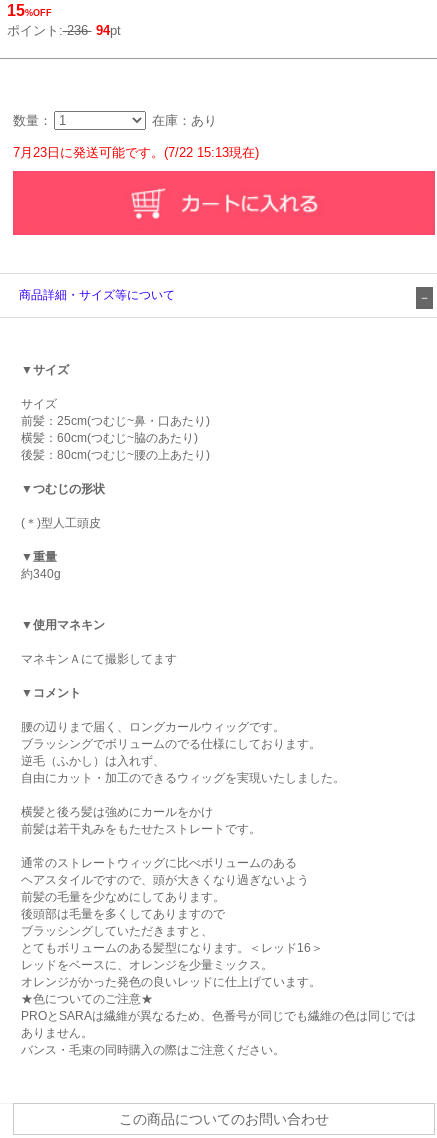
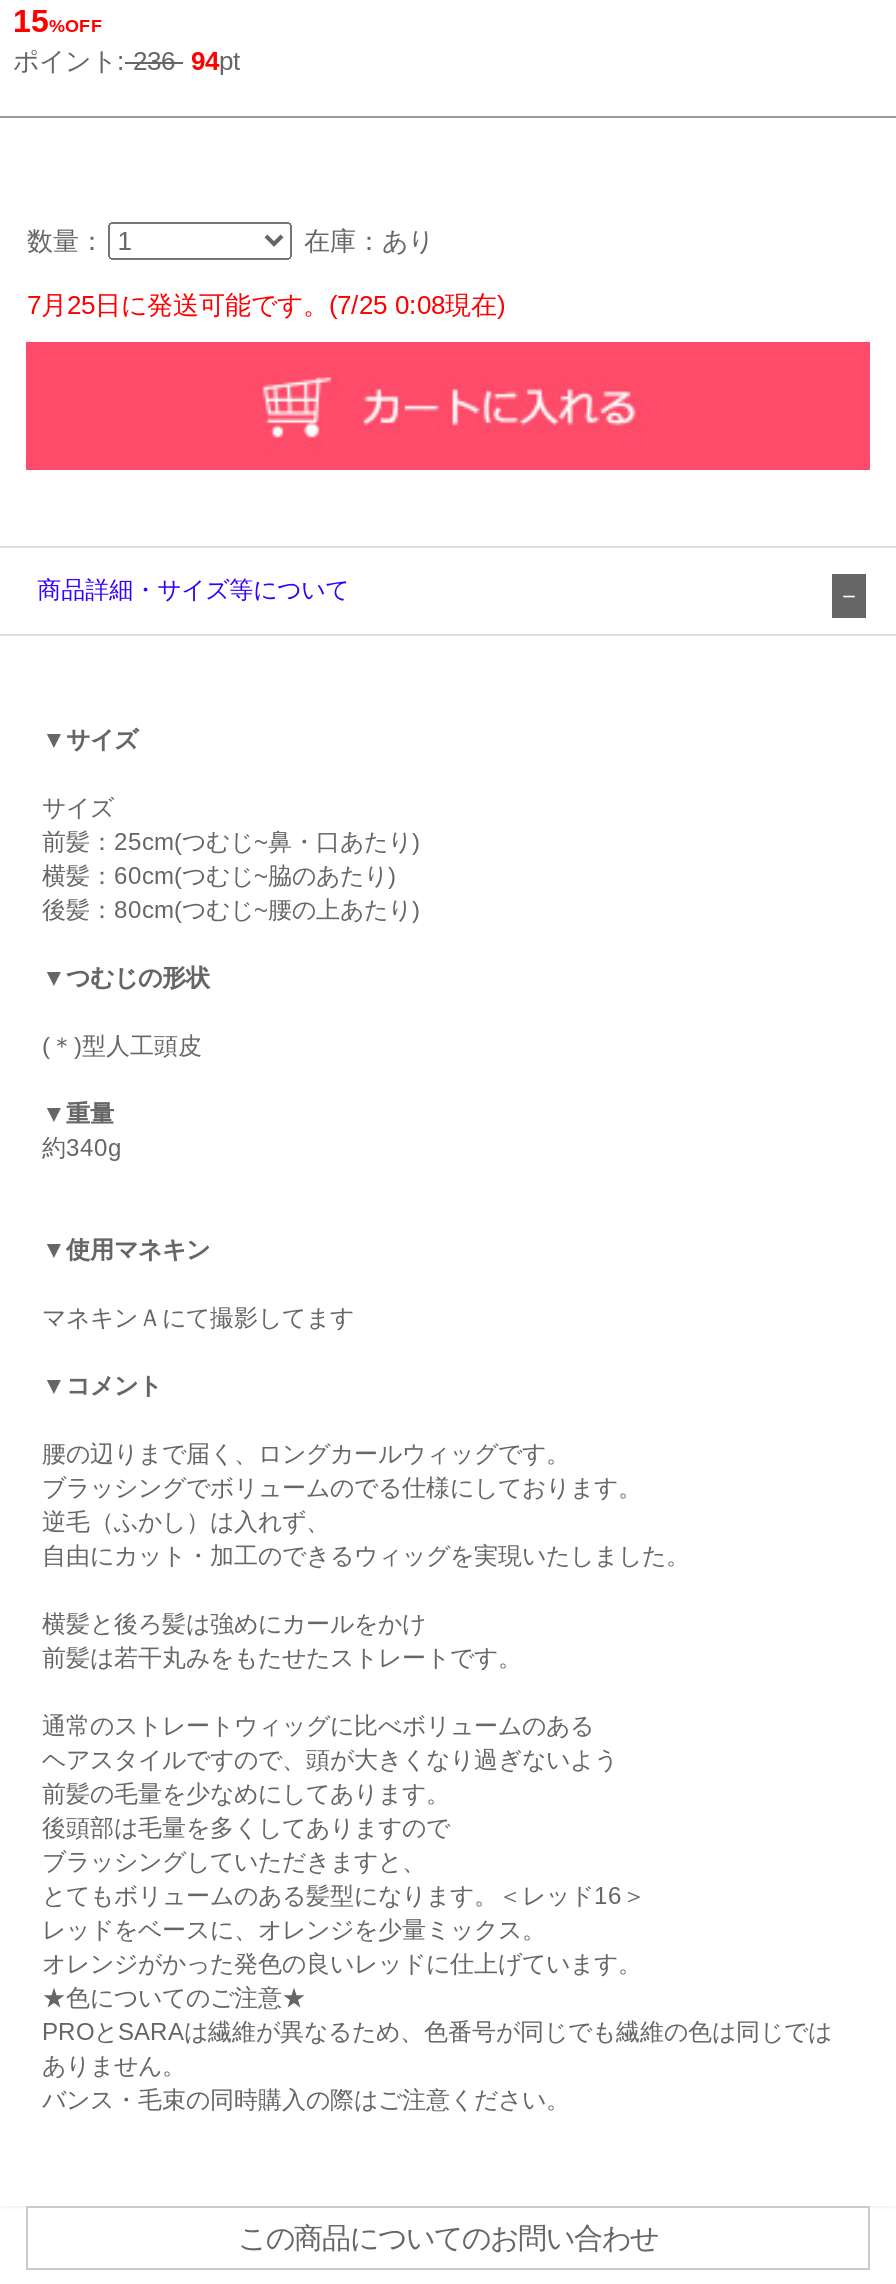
[13,145,259,160] 7月23日に発送可能です。(7/22 15:13現在) -> [27,290,505,320] 7月25日に発送可能です。(7/25 0:08現在)

